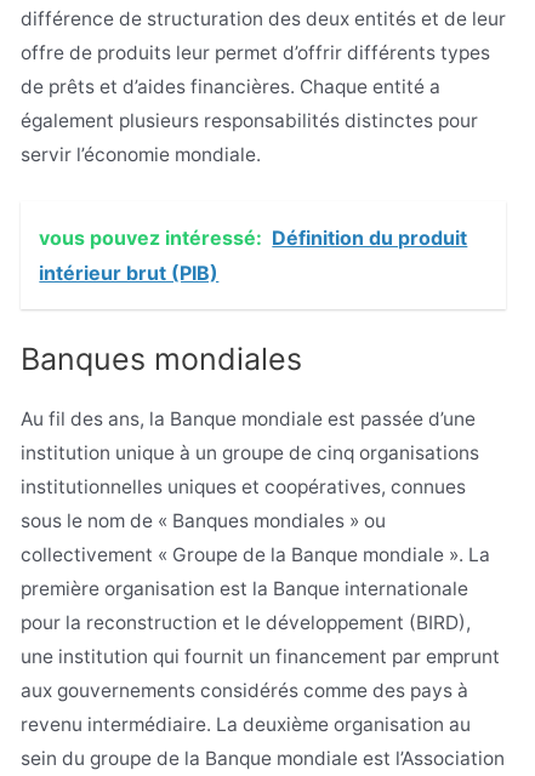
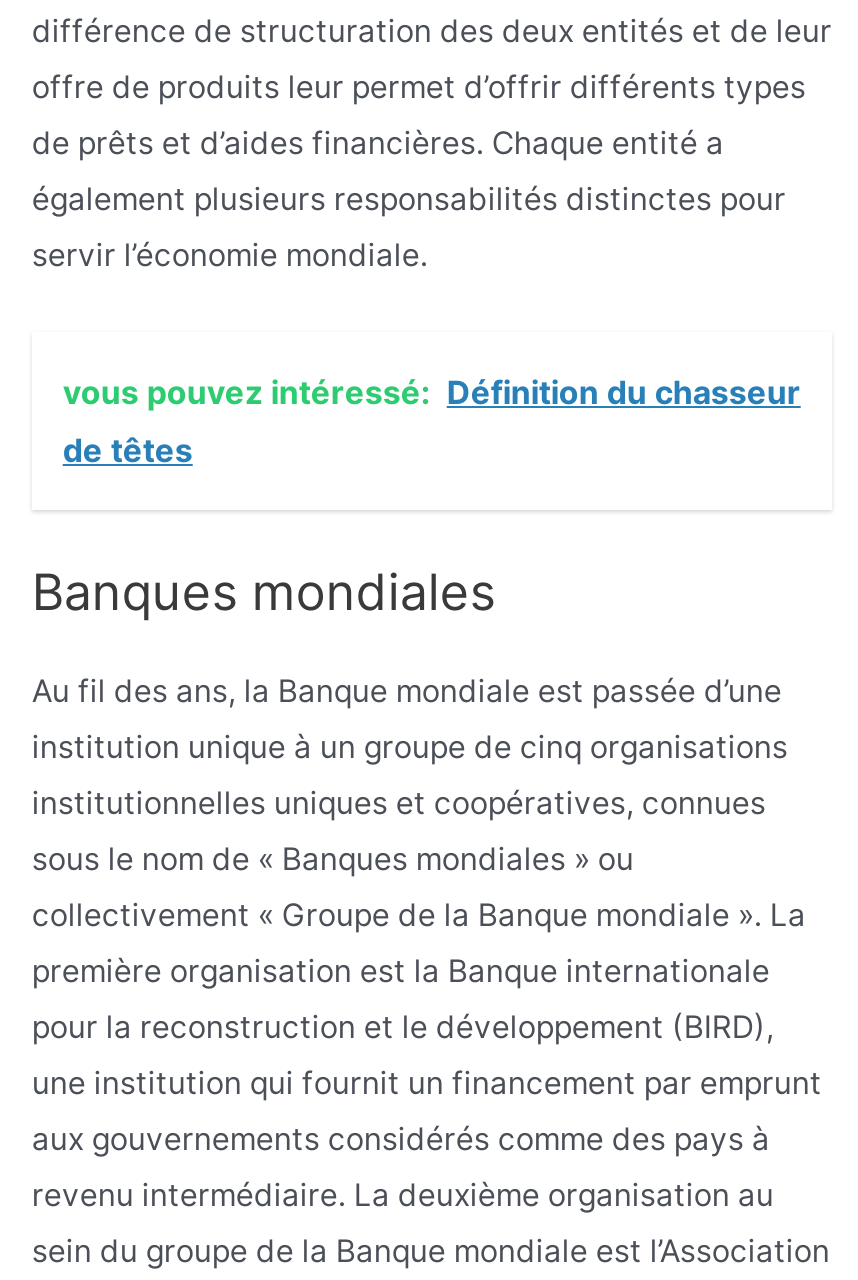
[39,226,468,285] vous pouvez intéressé: Définition du produit | intérieur brut (PIB) -> [63,372,801,470] vous pouvez intéressé: Définition du chasseur | de têtes

